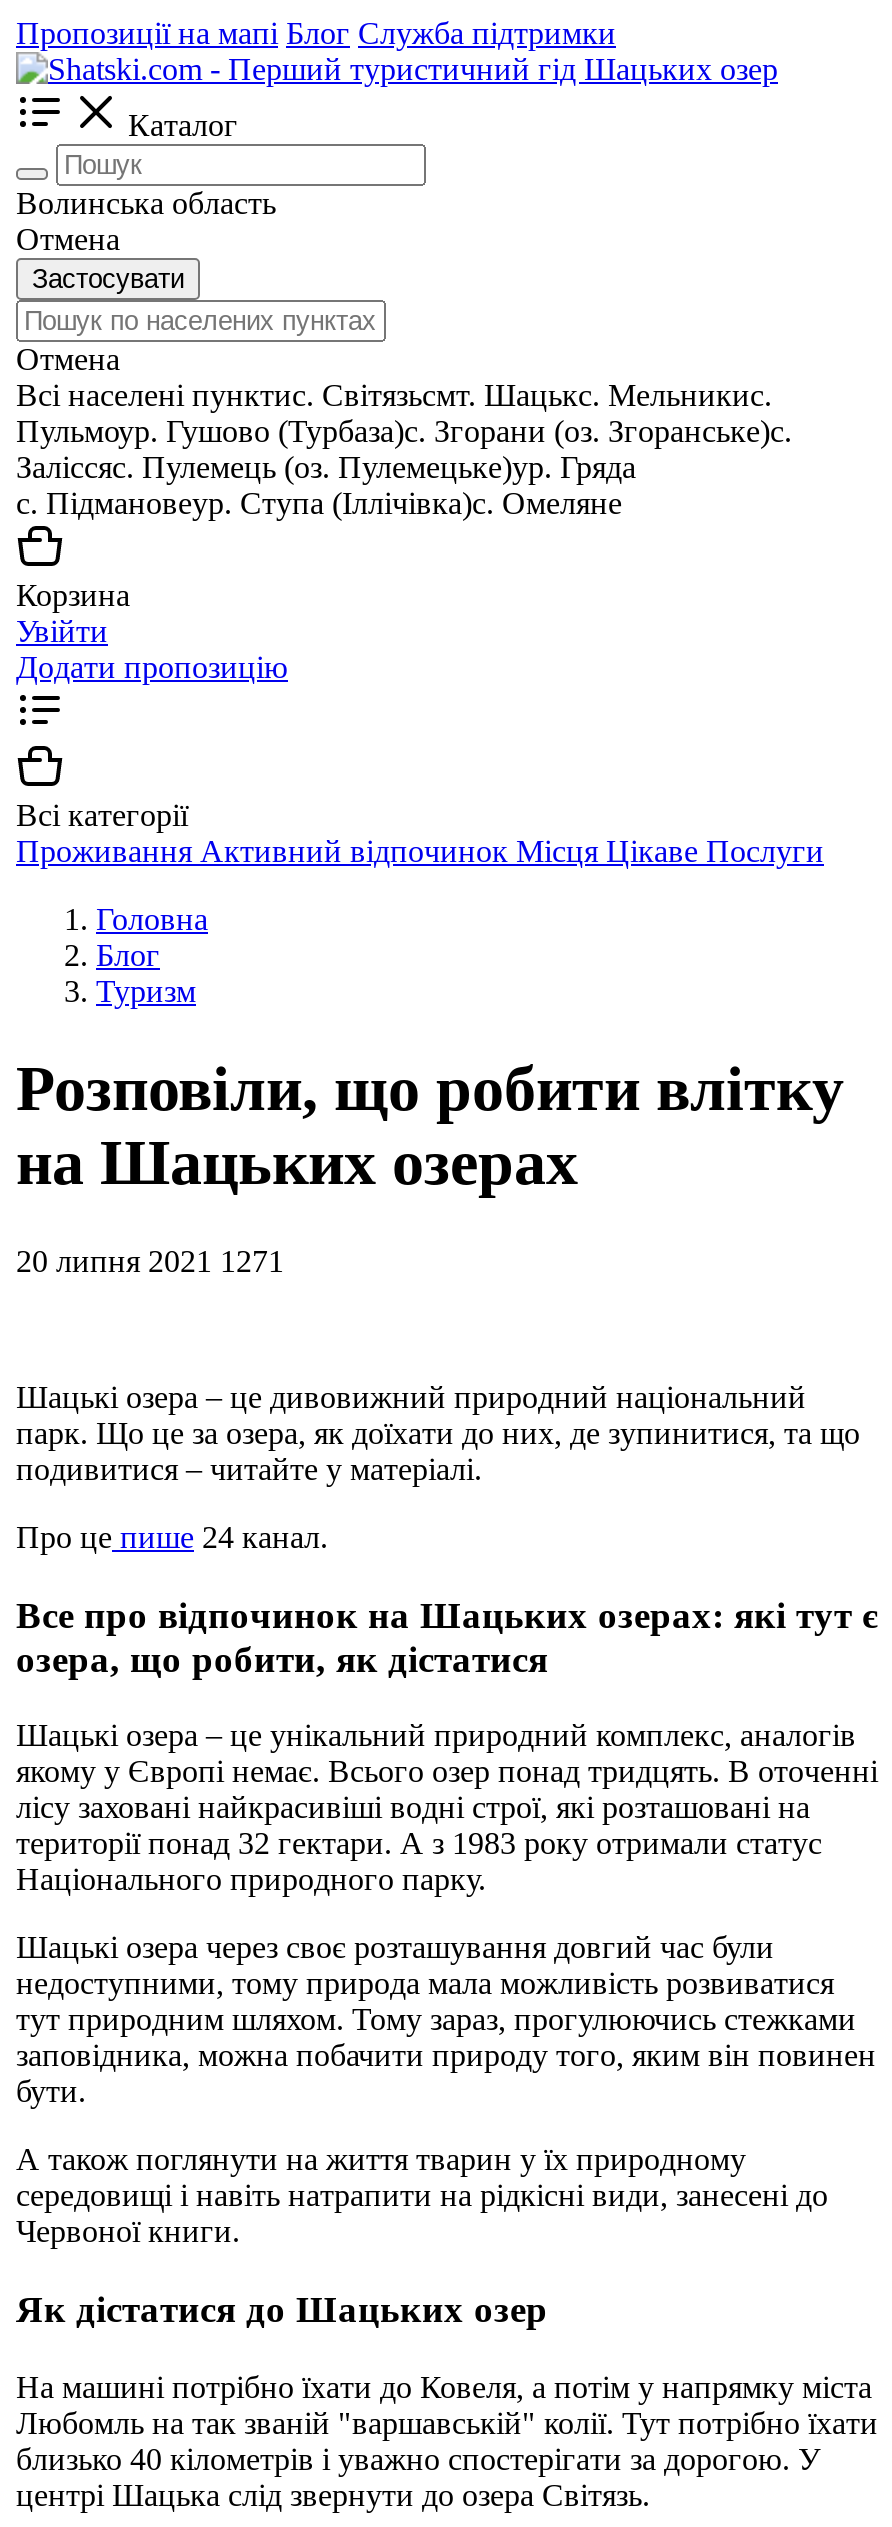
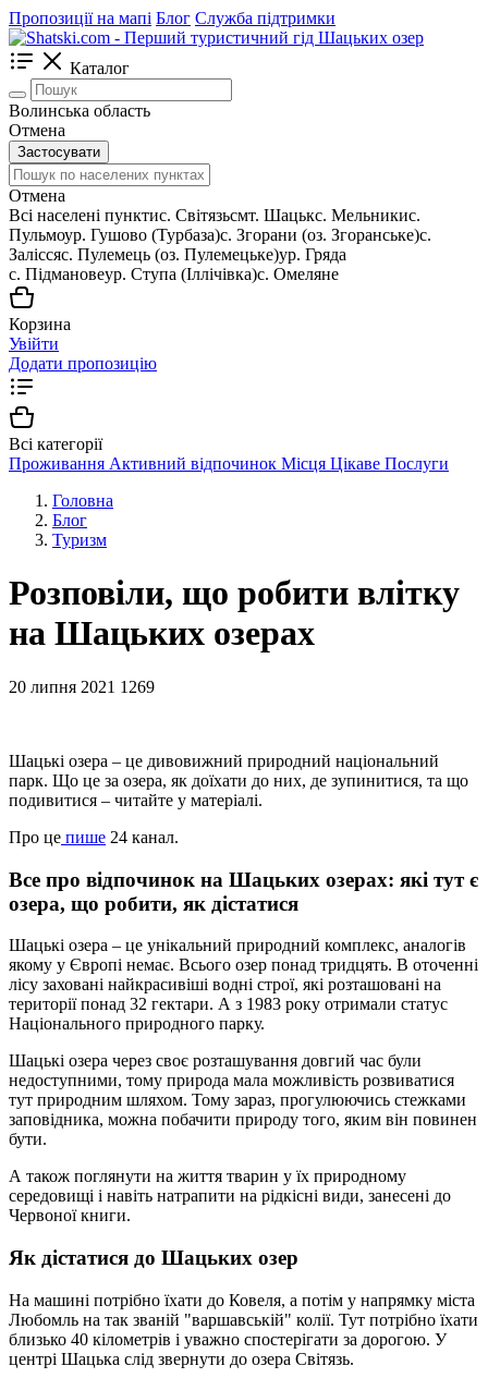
[16,1244,284,1278] 20 липня 2021 1271 -> [9,677,155,696] 20 липня 2021 1269

